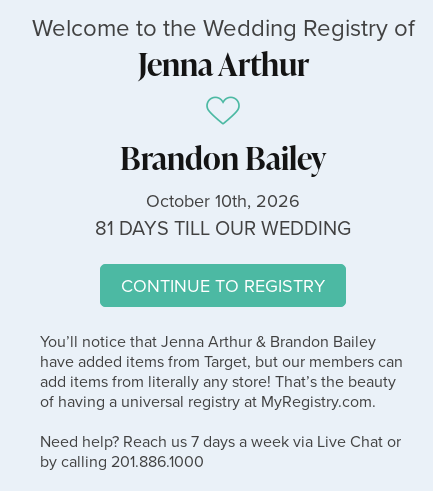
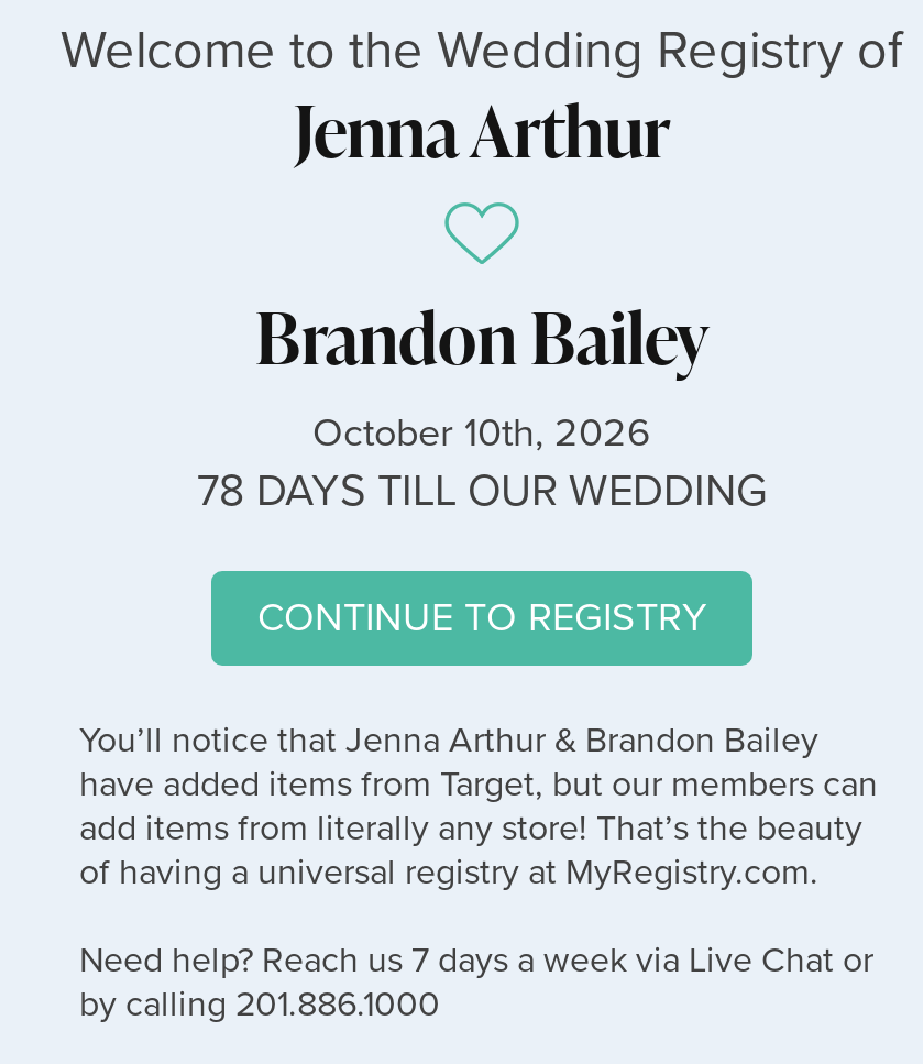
[95,213,351,242] 81 DAYS TILL OUR WEDDING -> [197,456,767,522] 78 DAYS TILL OUR WEDDING

